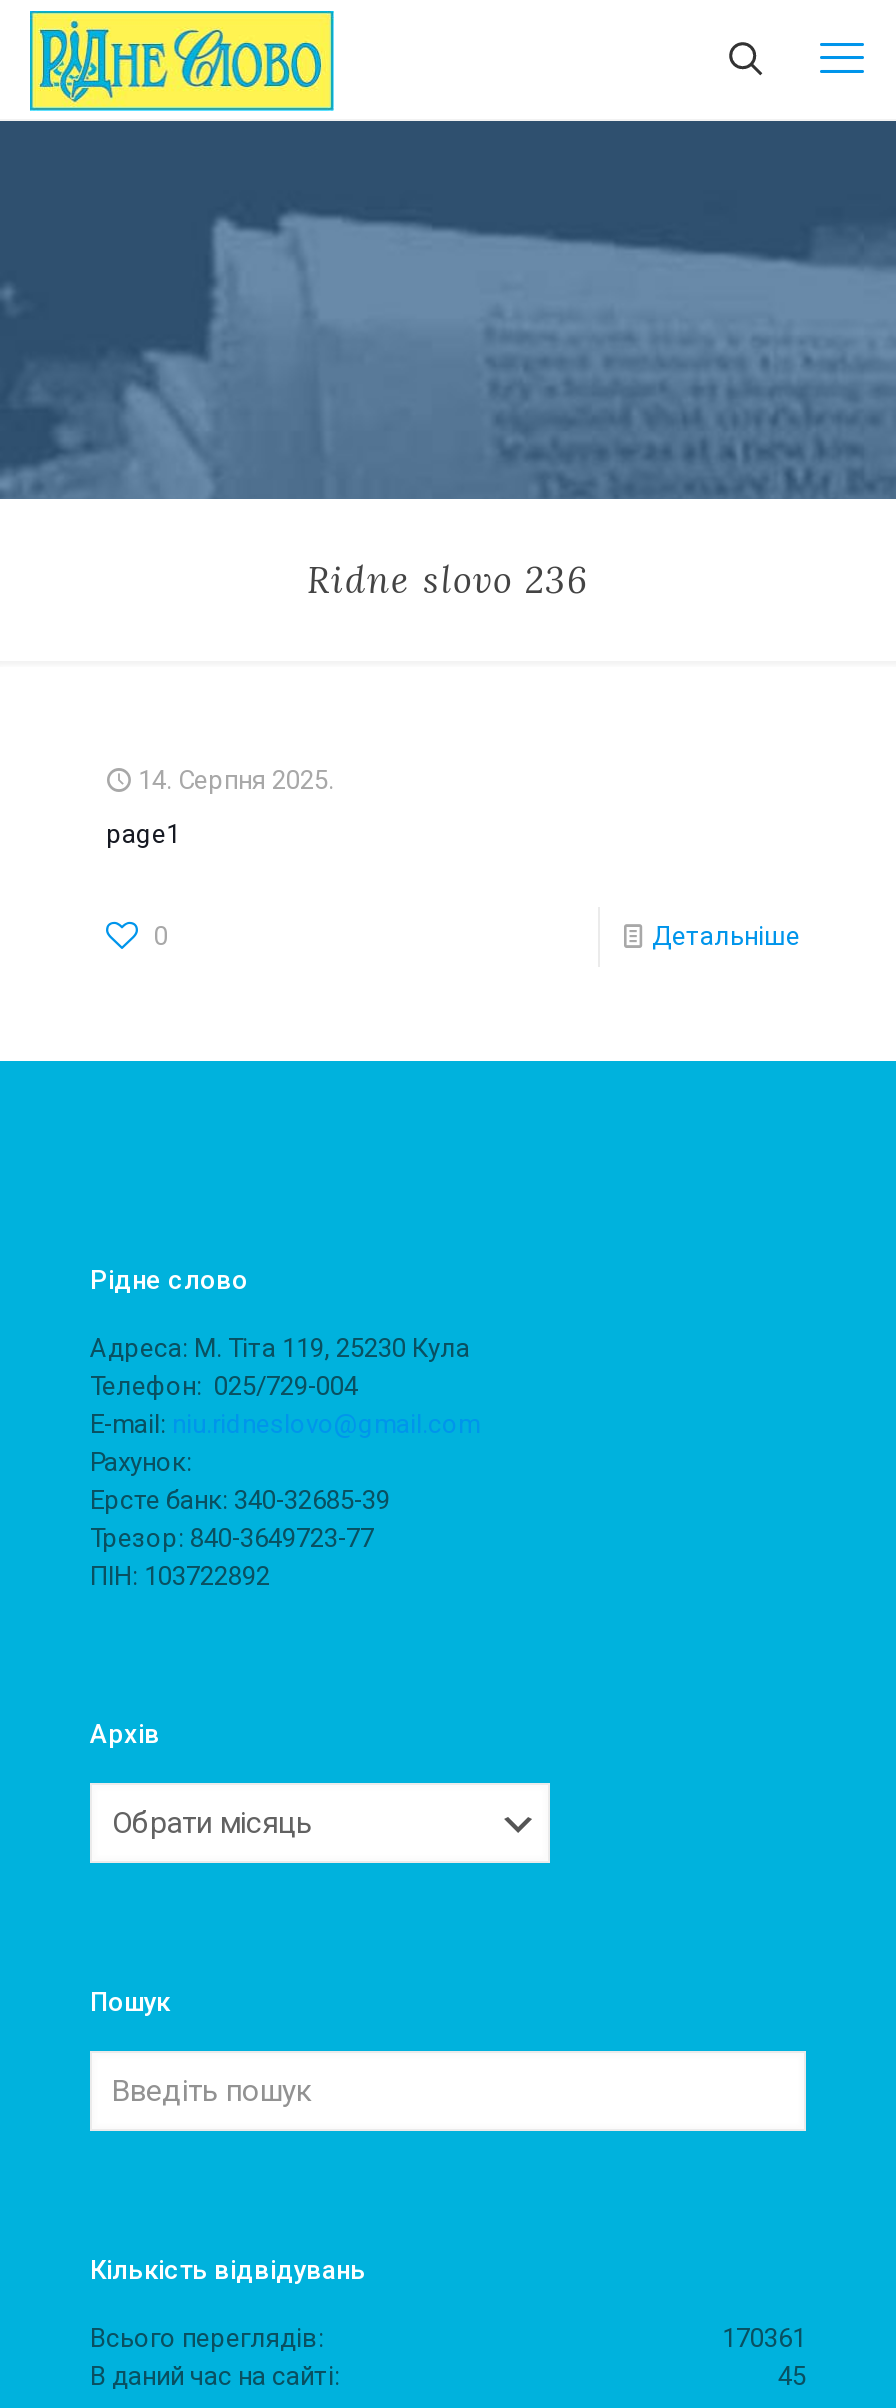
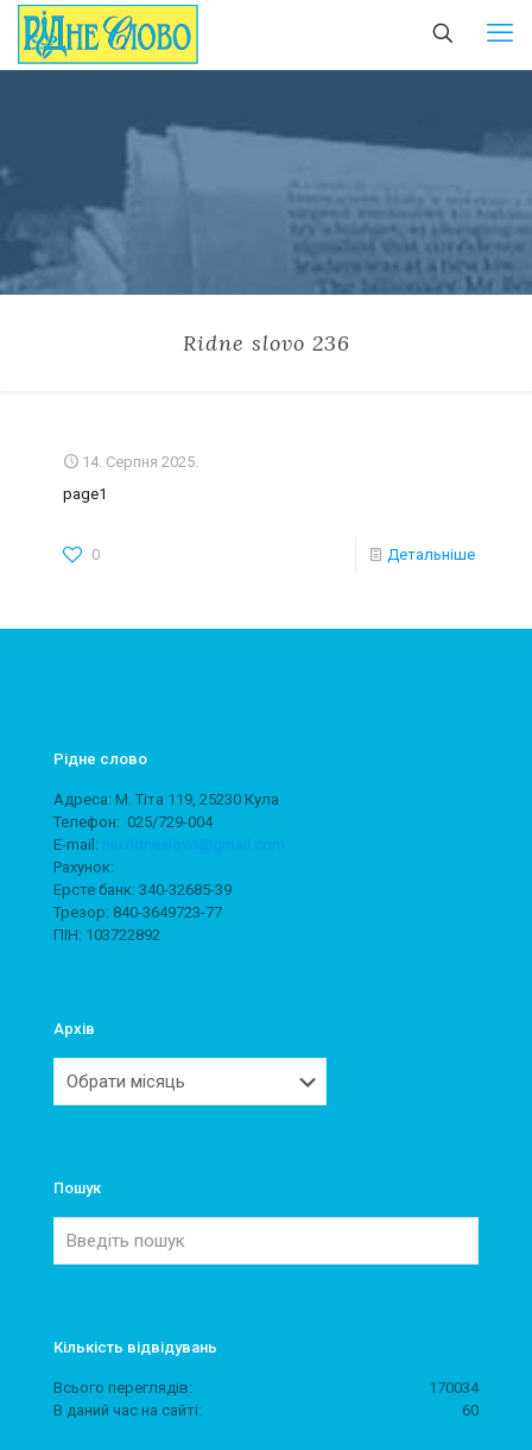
[722,2323,806,2353] 170361 -> [429,1379,479,1397] 170034
[778,2361,806,2391] 45 -> [462,1401,479,1419] 60

